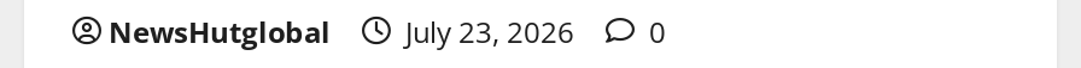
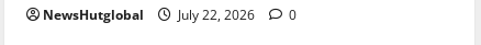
[109,11,666,52] NewsHutglobal July 23, 2026 0 -> [43,6,297,24] NewsHutglobal July 22, 2026 0

